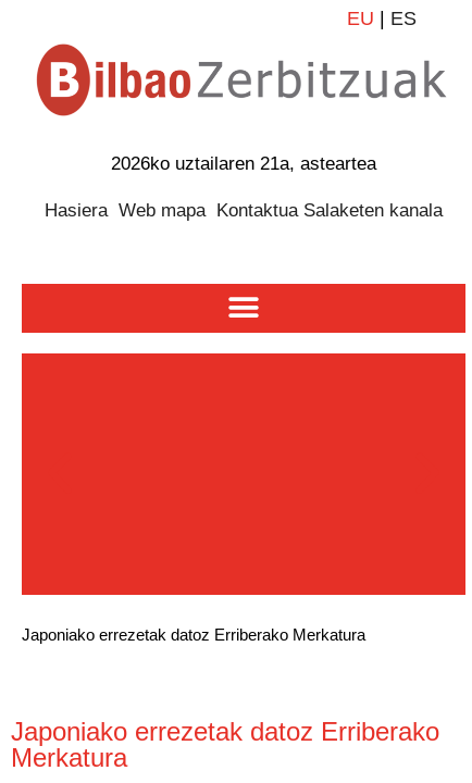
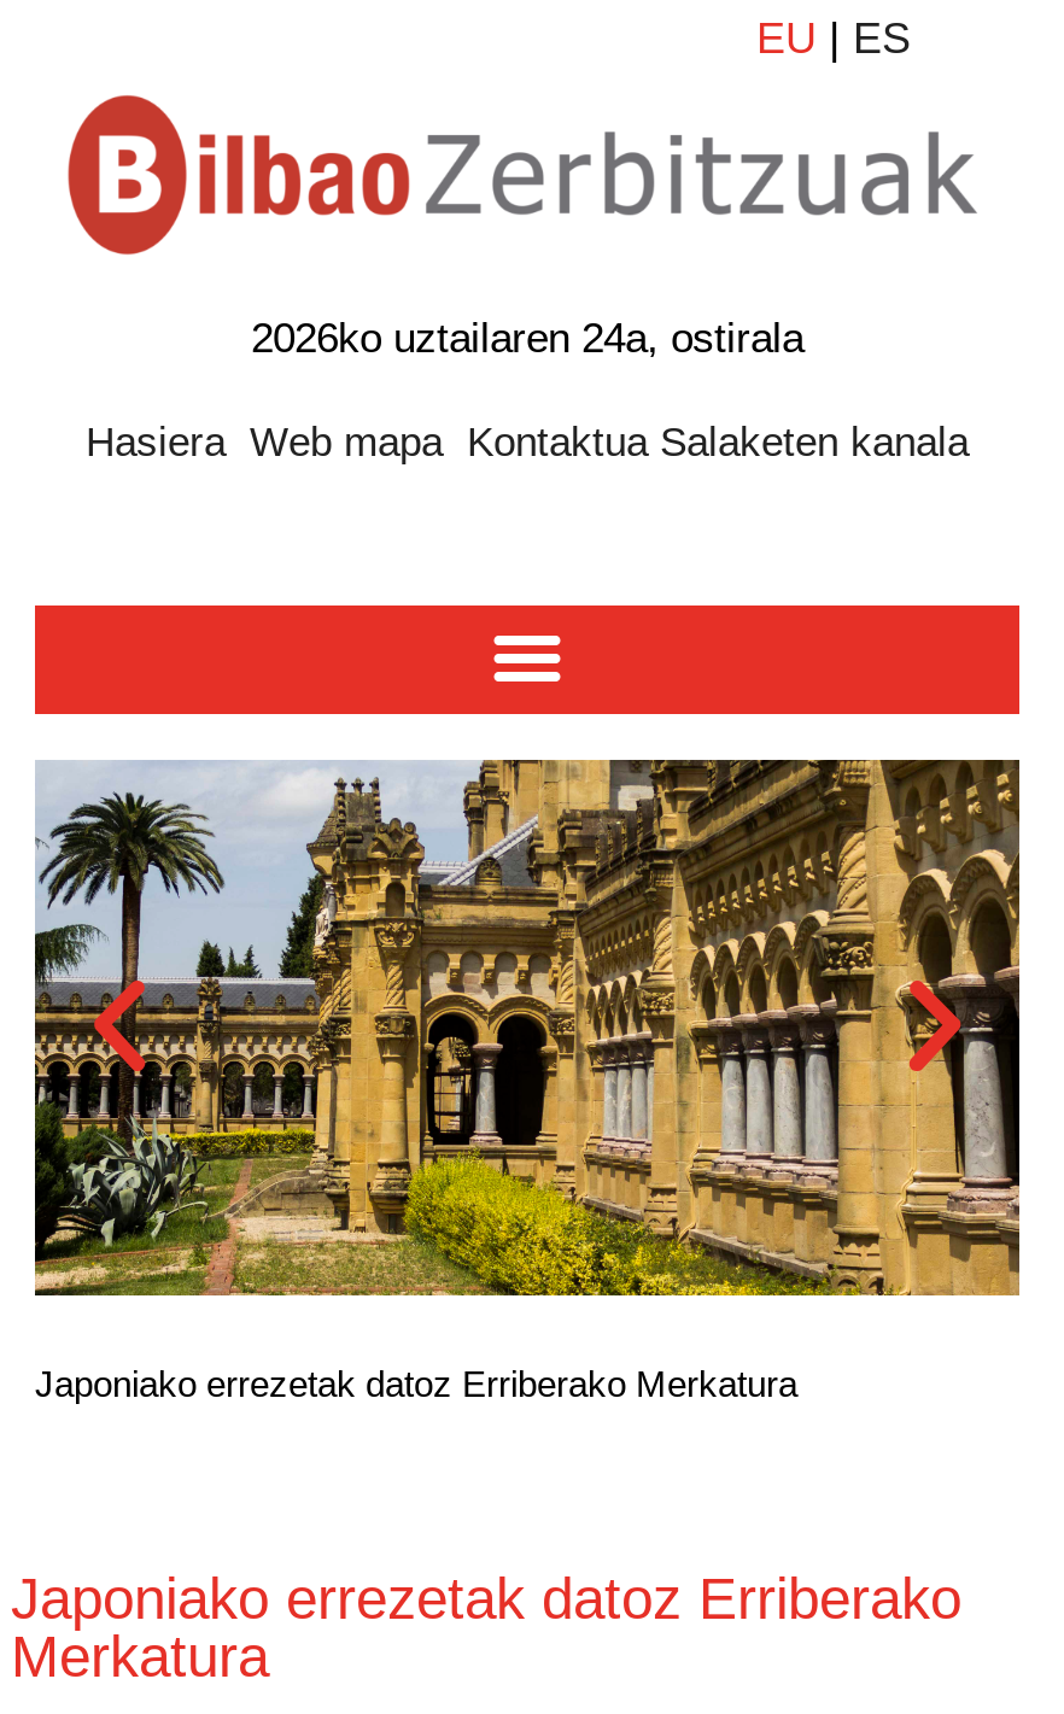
[111,152,376,174] 2026ko uztailaren 21a, asteartea -> [251,314,803,362] 2026ko uztailaren 24a, ostirala
none -> [33,757,1022,1298] [image]

